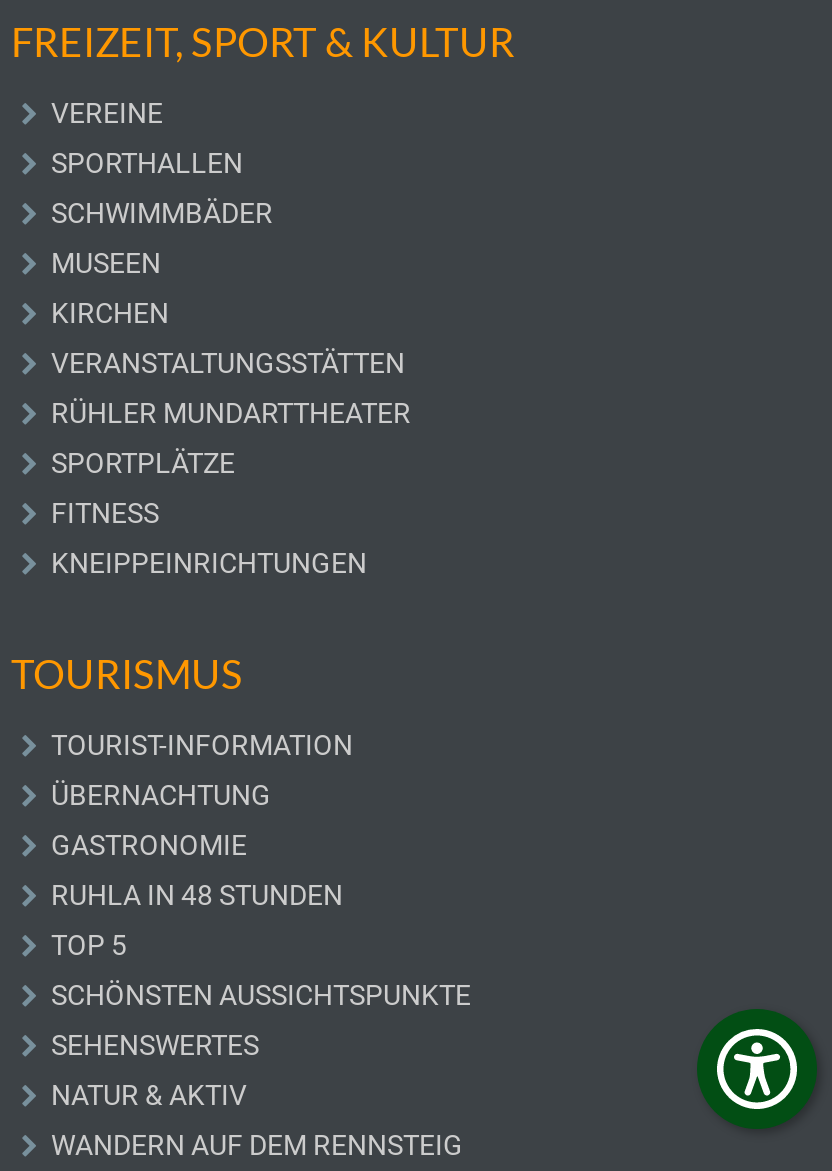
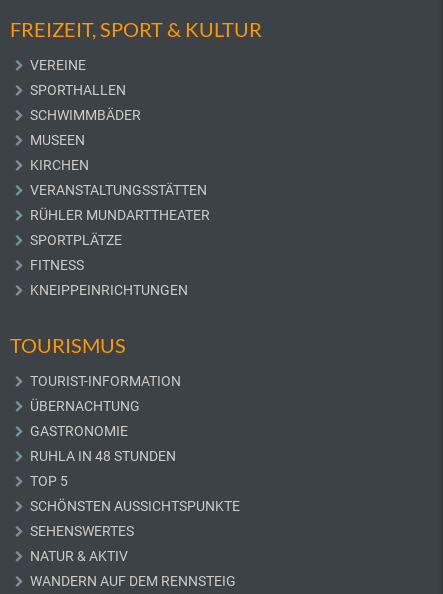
[695,1007,819,1131] [image] -> none

